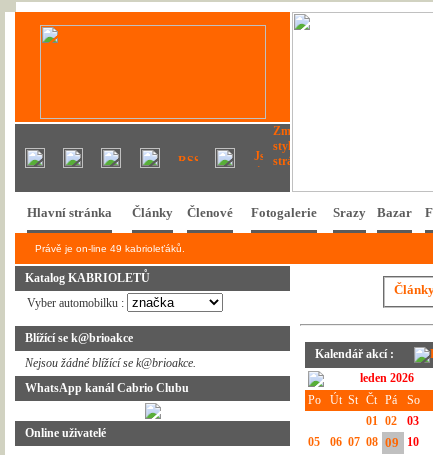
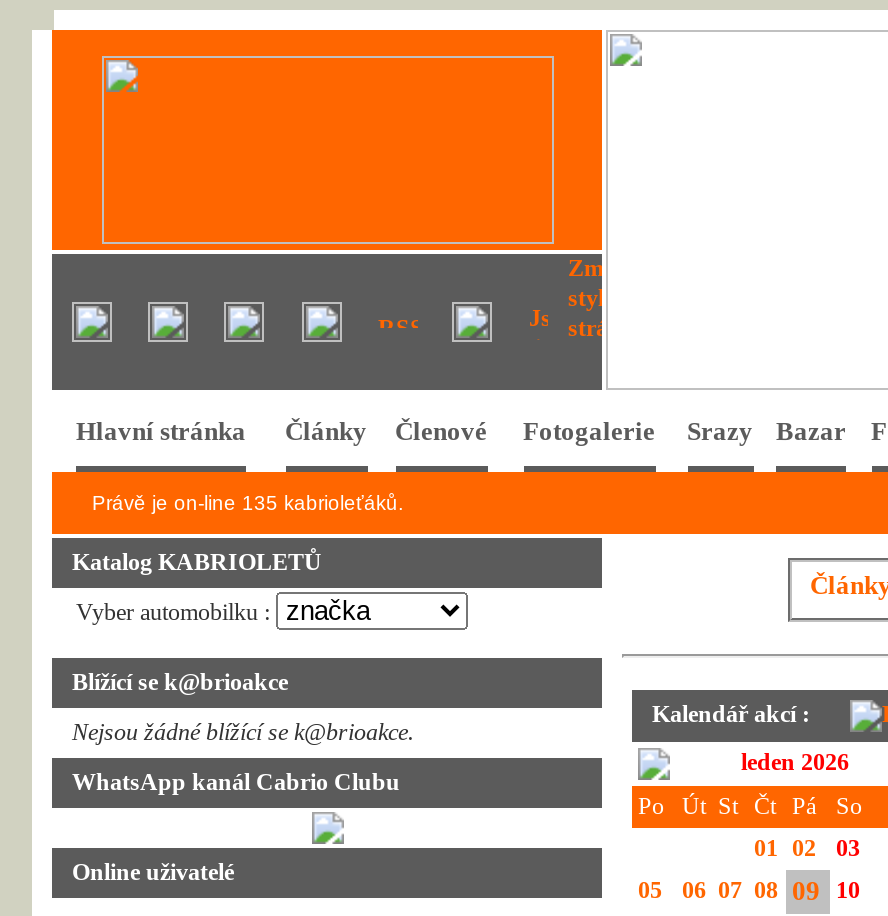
[35,243,185,254] Právě je on-line 49 kabrioleťáků. -> [92,492,404,514] Právě je on-line 135 kabrioleťáků.

